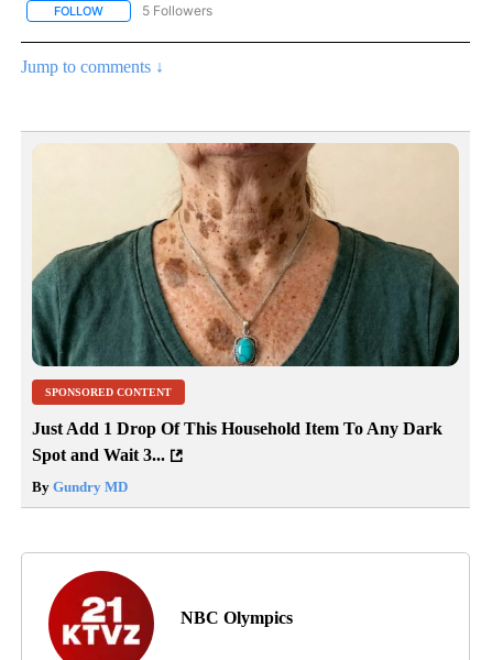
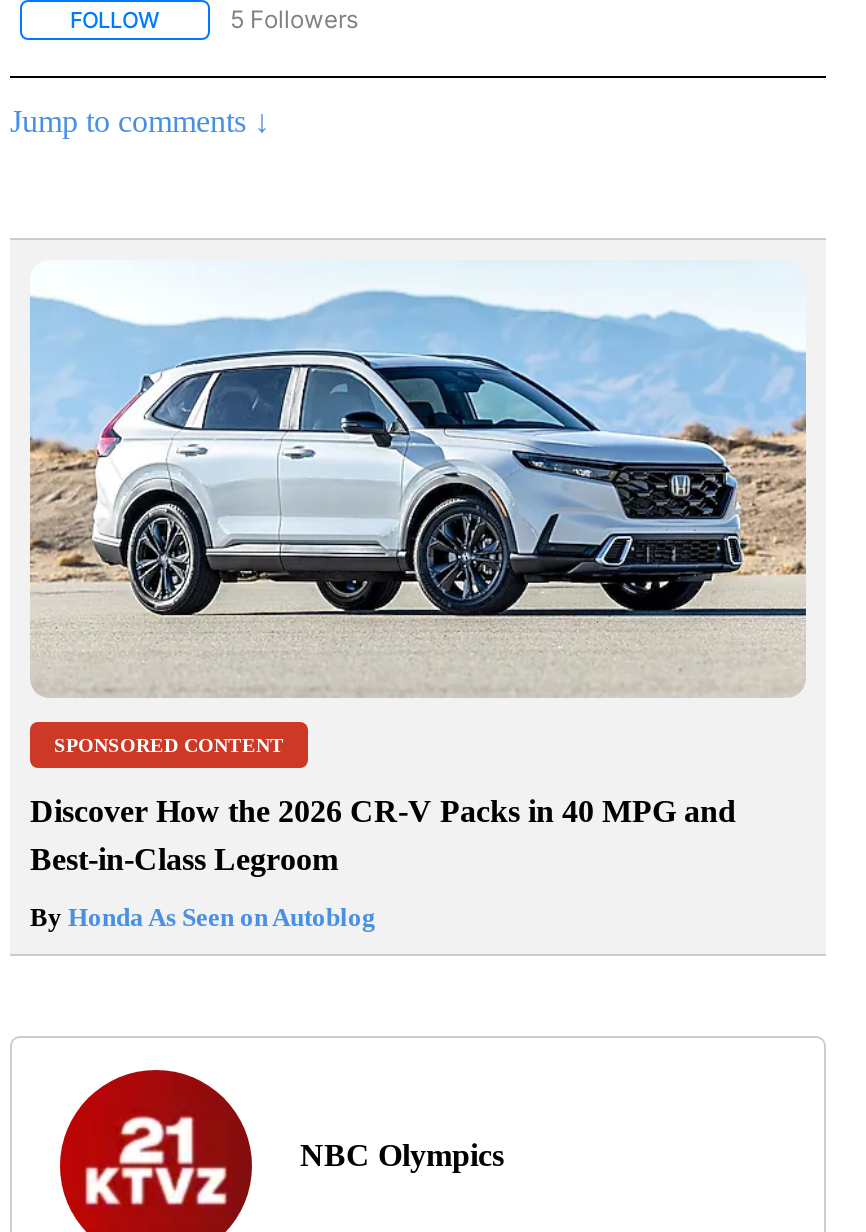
[31,142,460,367] [image] -> [28,288,806,698] [image]
[32,419,442,464] Just Add 1 Drop Of This Household Item To Any Dark | Spot and Wait 3... -> [30,794,736,876] Discover How the 2026 CR-V Packs in 40 MPG and | Best-in-Class Legroom
[32,479,128,495] By Gundry MD -> [30,902,376,932] By Honda As Seen on Autoblog

